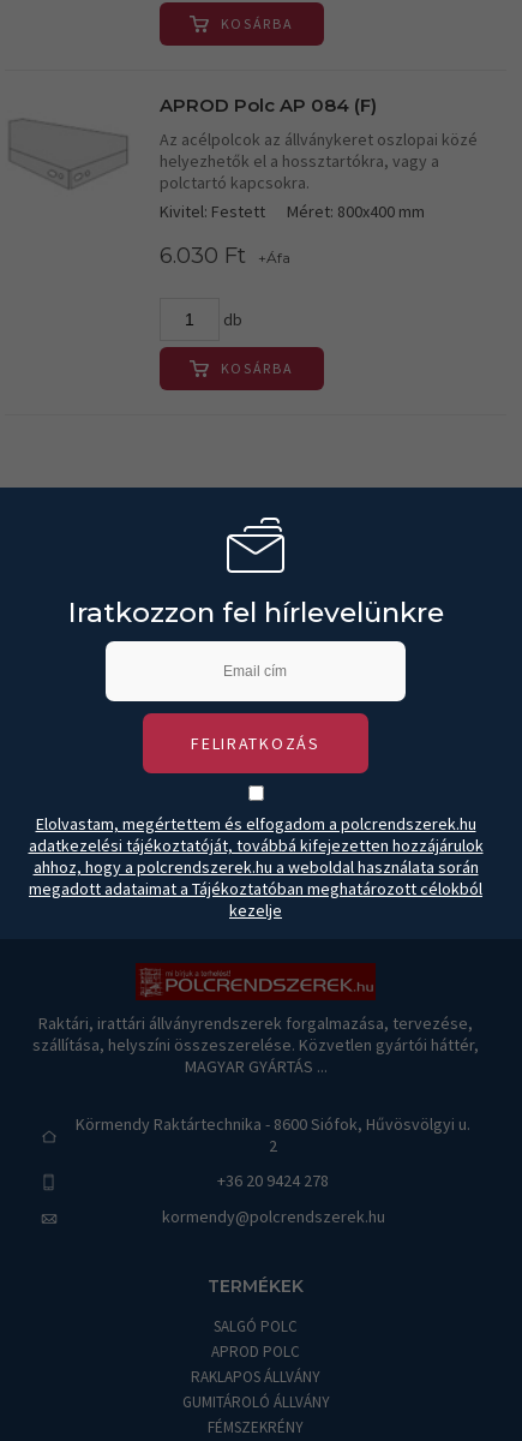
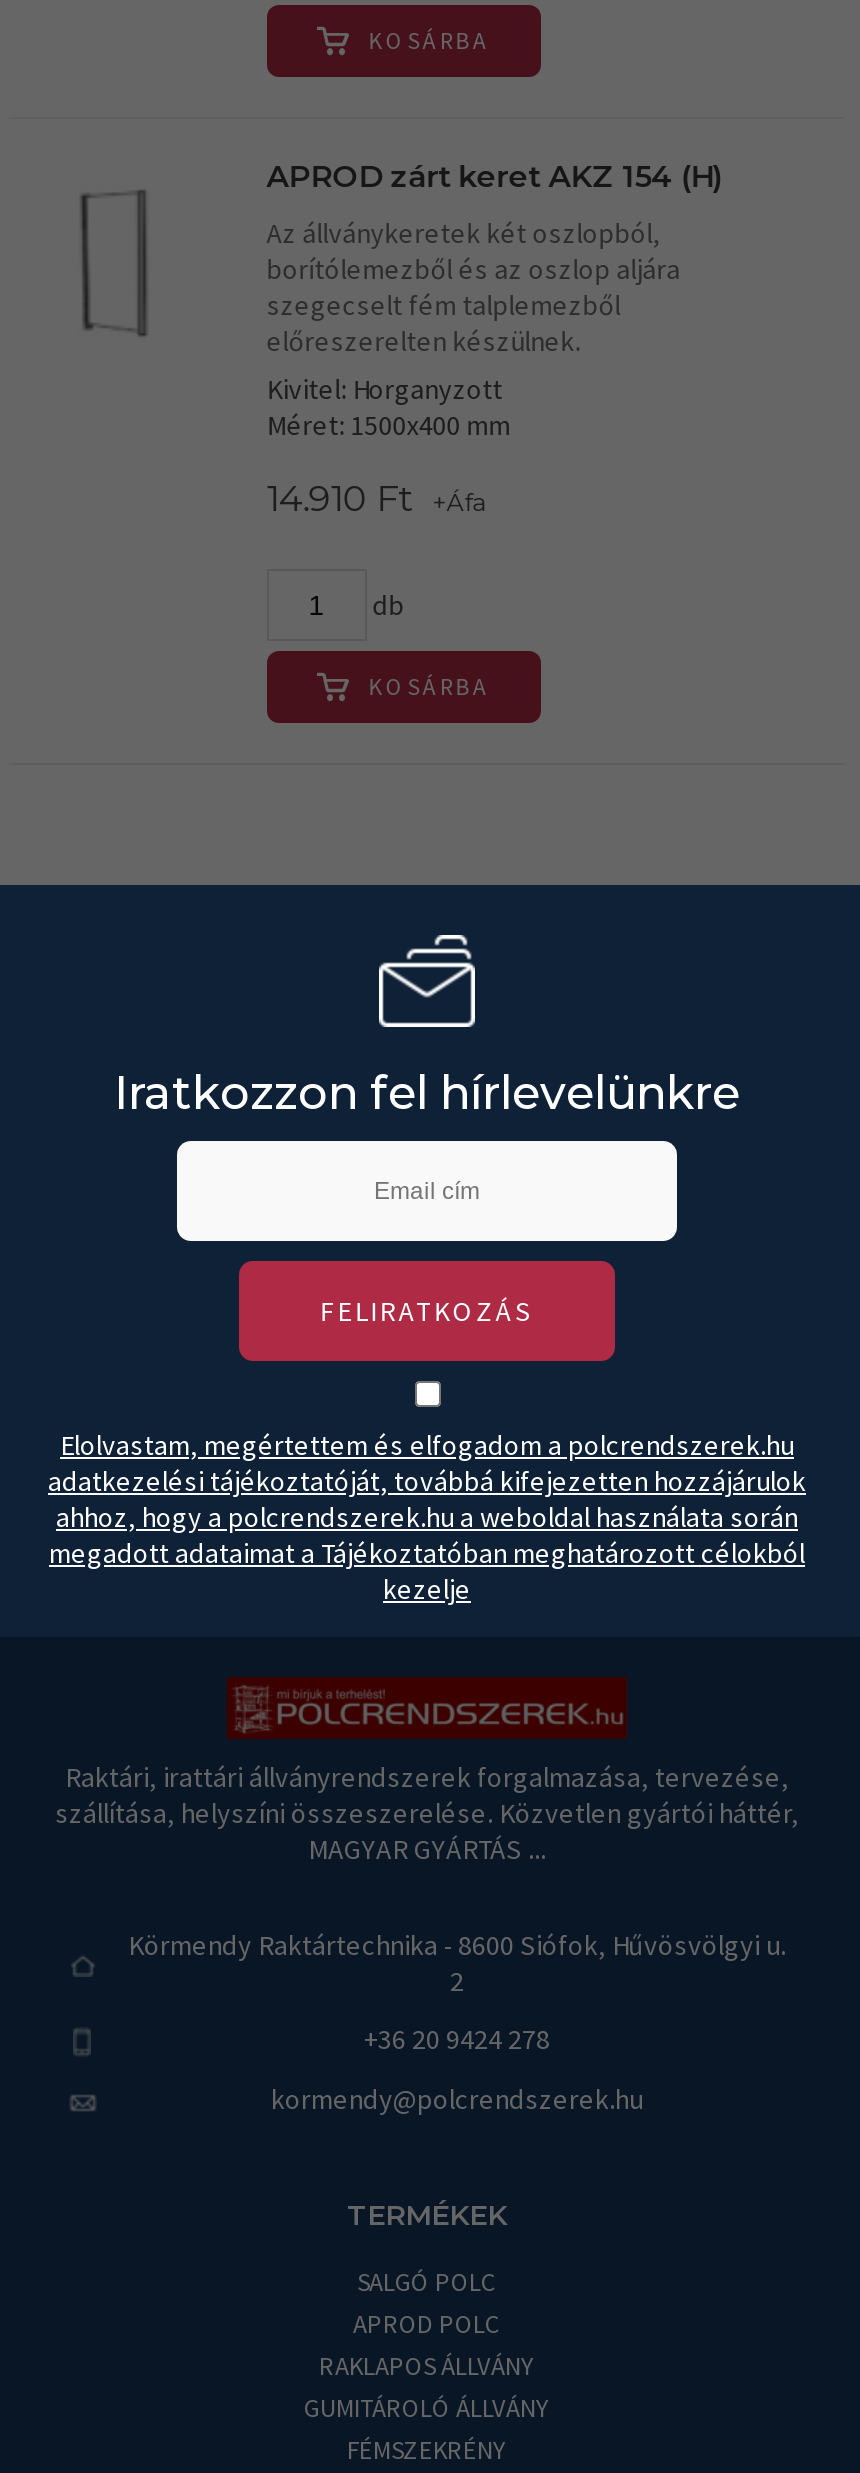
[159,93,376,116] APROD Polc AP 084 (F) -> [266,156,722,194] APROD zárt keret AKZ 154 (H)
[159,128,477,222] Az acélpolcok az állványkeret oszlopai közé | helyezhetők el a hossztartókra, vagy a | polctartó kapcsokra. | Kivitel: Festett | Méret: 800x400 mm -> [266,214,680,442] Az állványkeretek két oszlopból, | borítólemezből és az oszlop aljára | szegecselt fém talplemezből | előreszerelten készülnek. | Kivitel: Horganyzott | Méret: 1500x400 mm
[159,243,290,269] 6.030 Ft +Áfa -> [266,477,486,521] 14.910 Ft +Áfa

